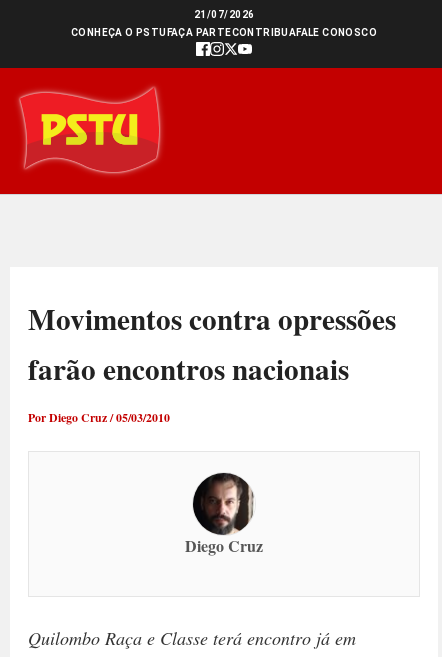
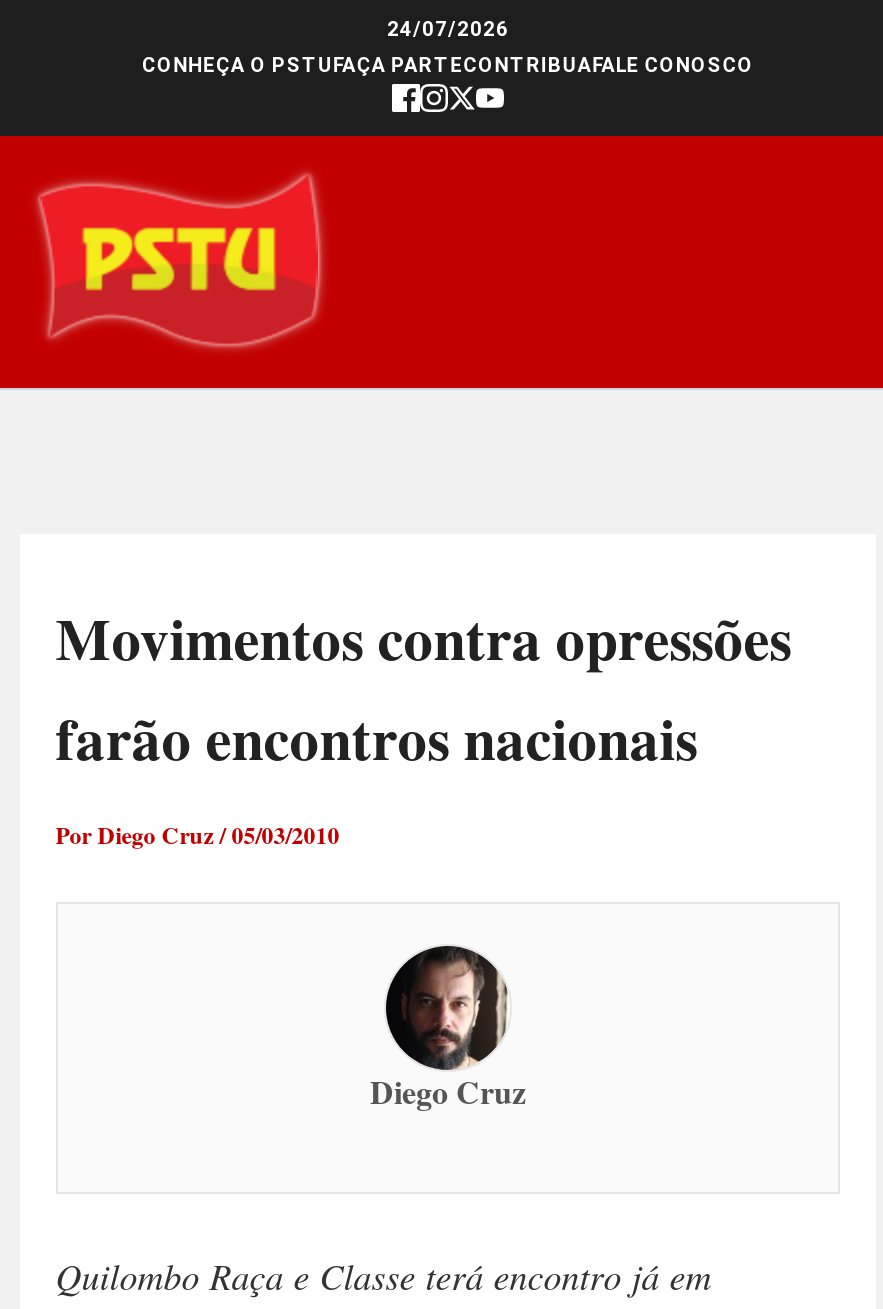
[193,9,254,20] 21/07/2026 -> [387,18,509,40] 24/07/2026

